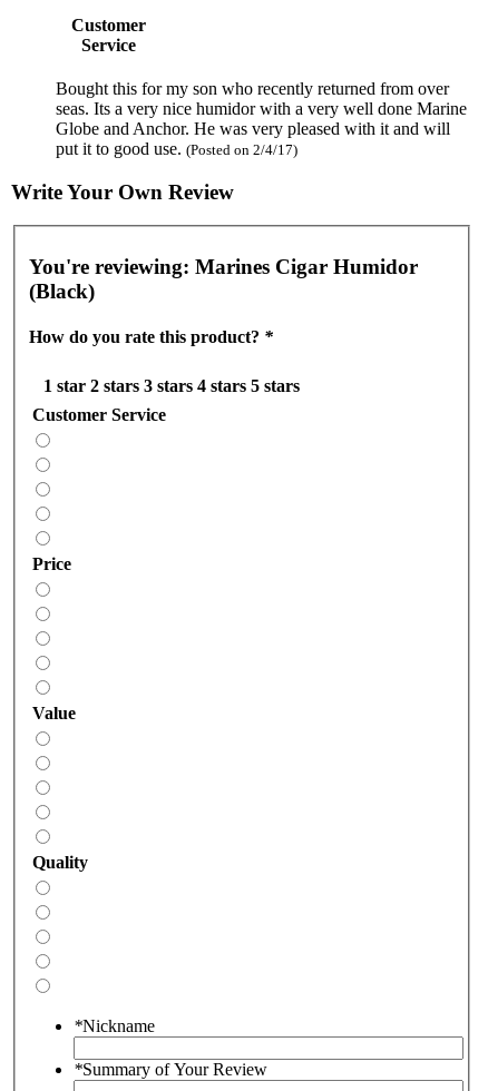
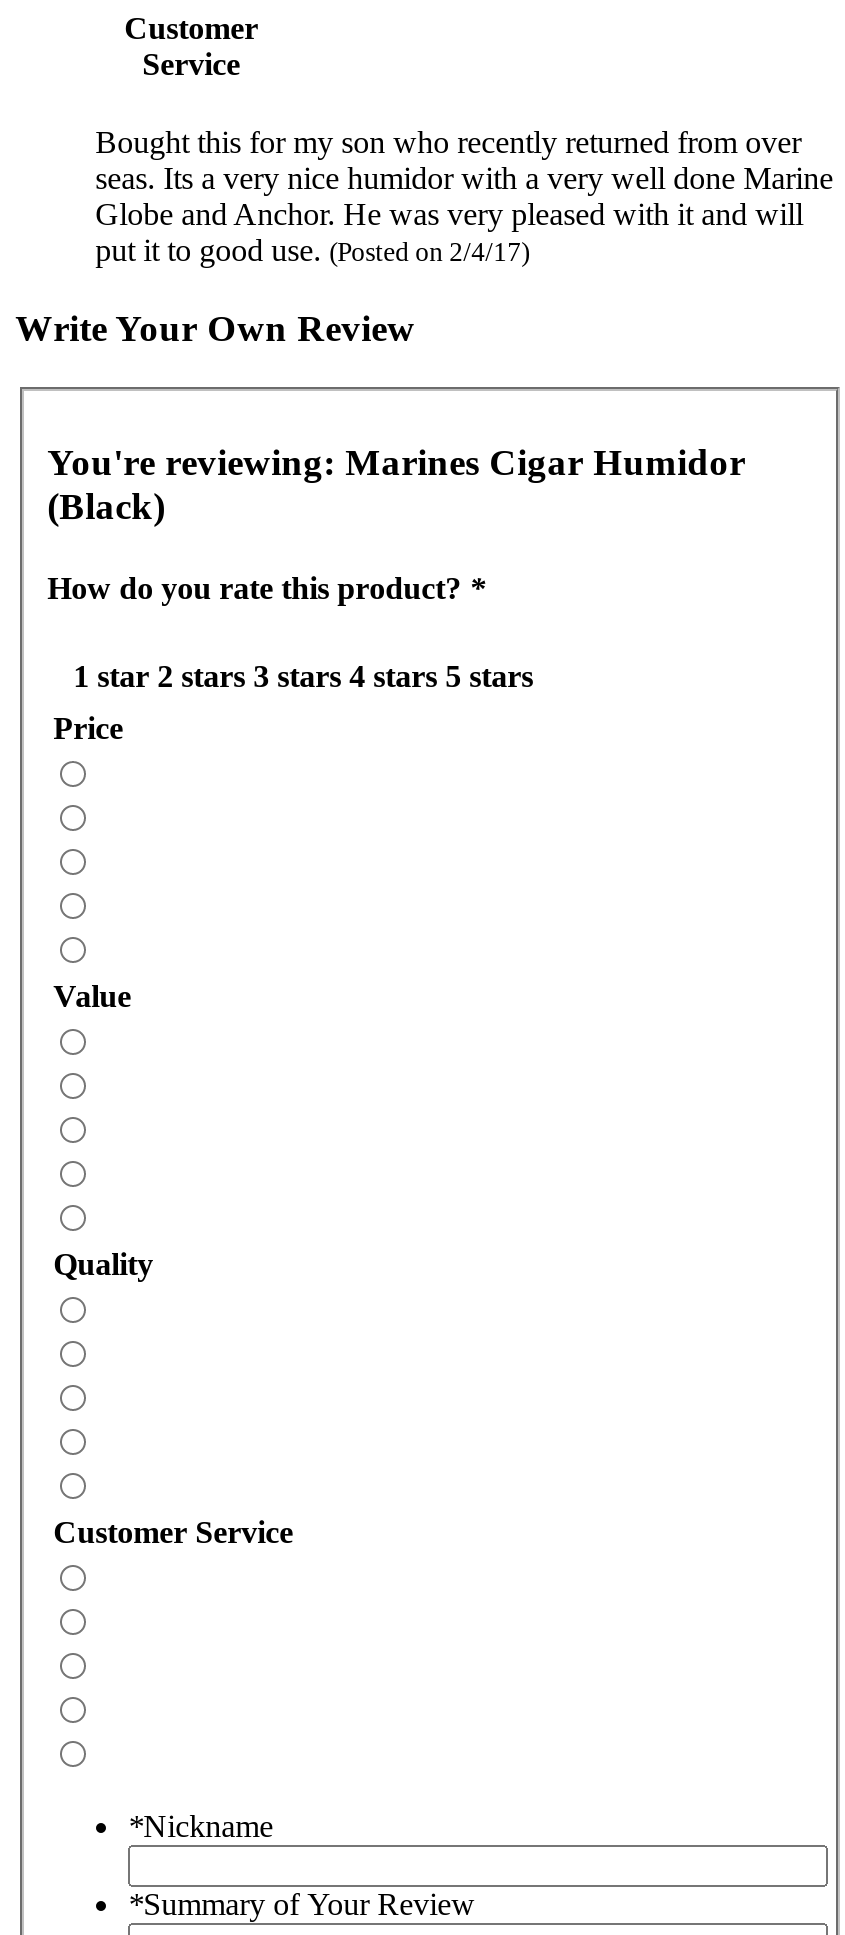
moved [32,405,166,424] -> [53,1515,293,1549]: Customer Service
moved [32,555,88,872] -> [53,711,153,1281]: Price | Value | Quality

